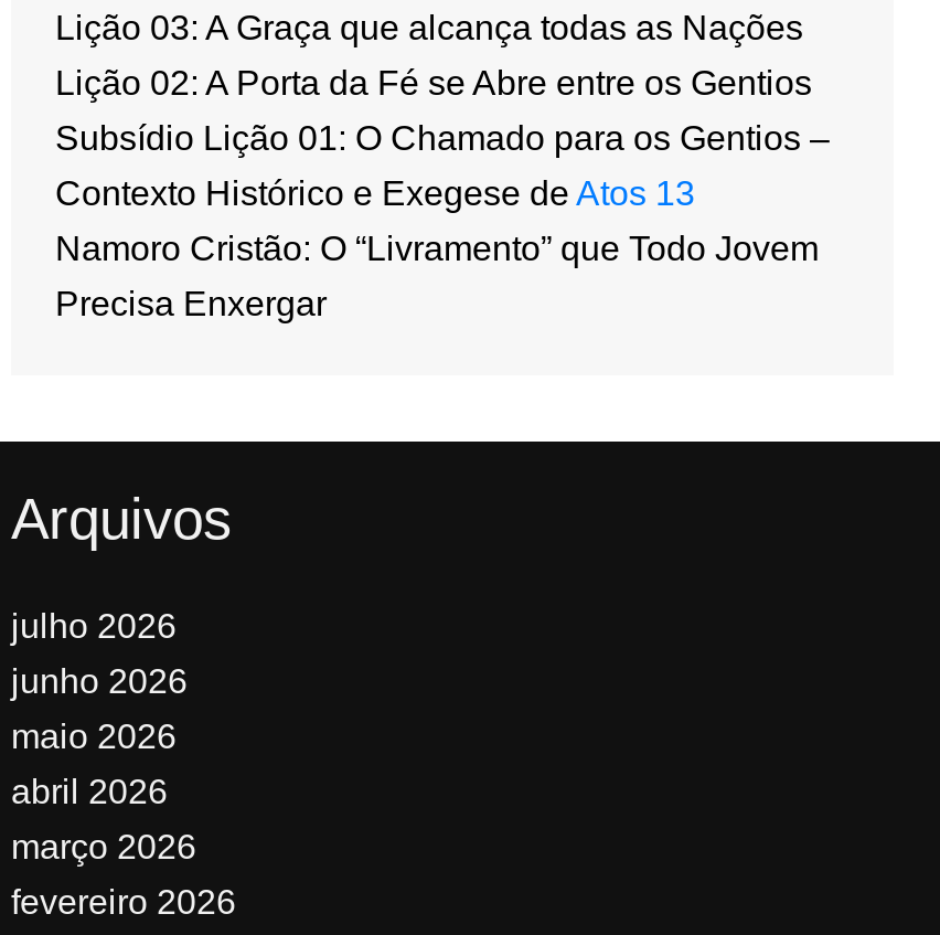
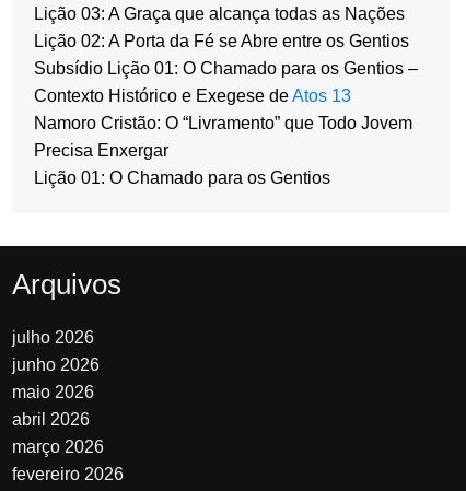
none -> [34,169,330,187] Lição 01: O Chamado para os Gentios

